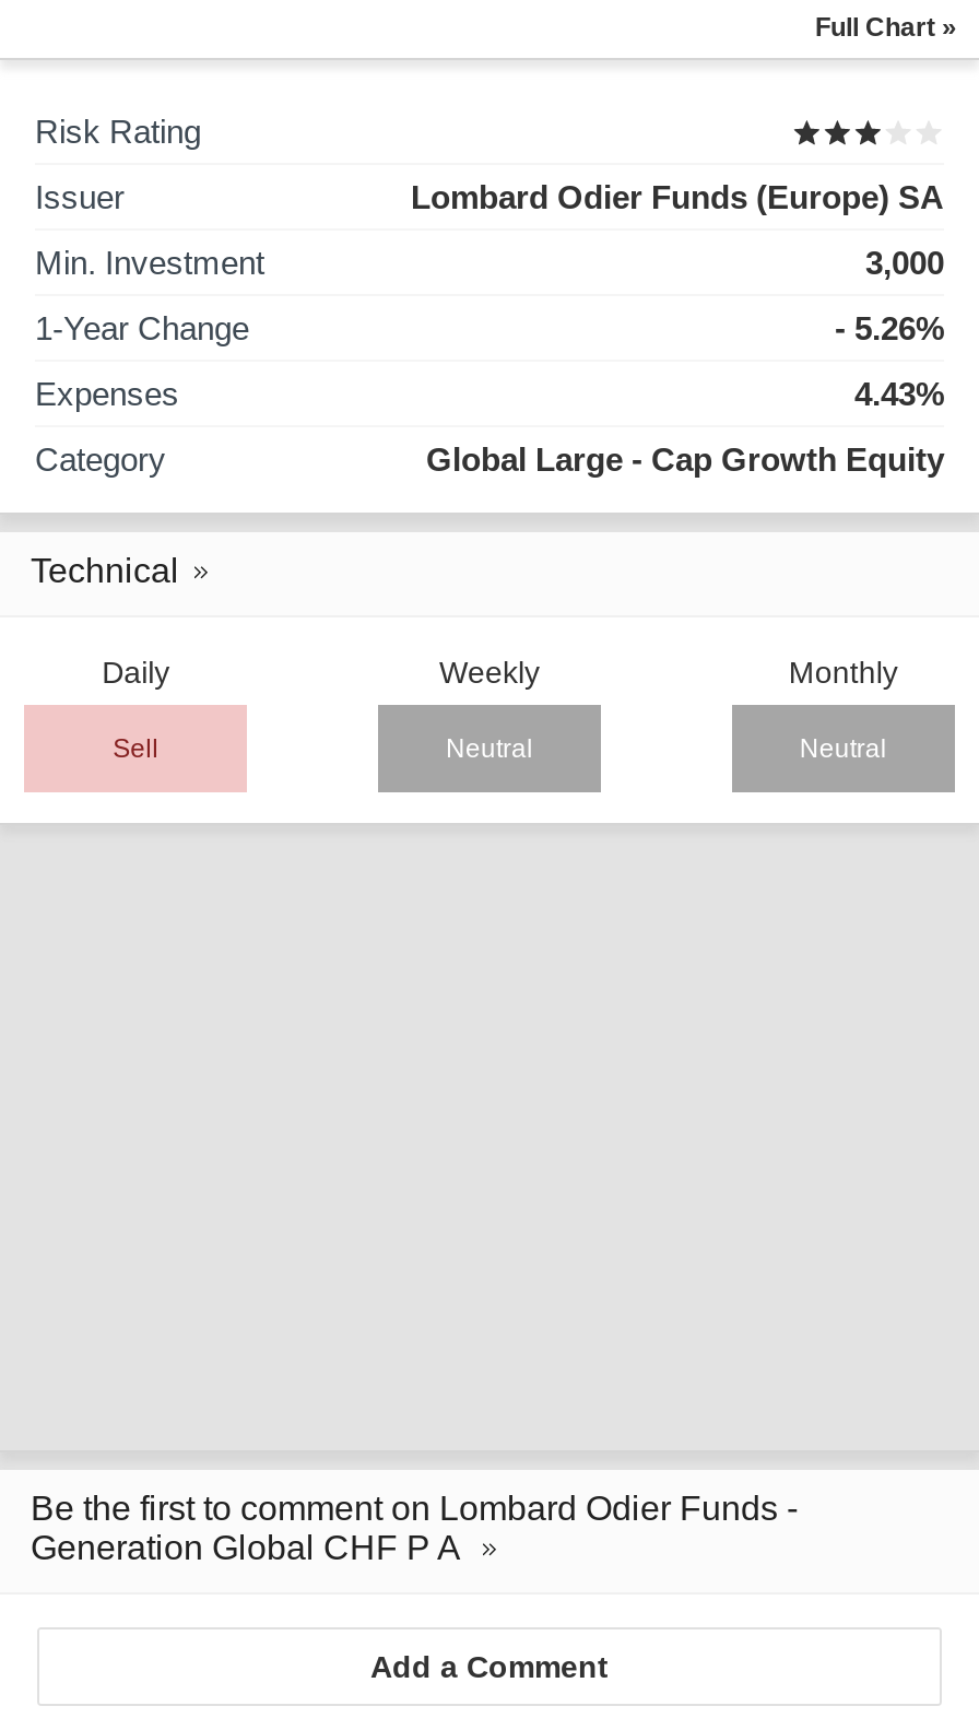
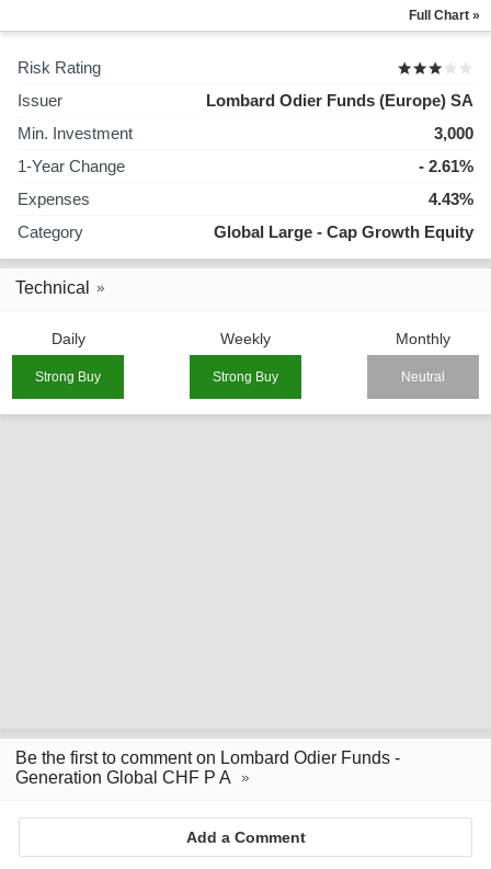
[835,310,944,347] - 5.26% -> [419,157,473,175] - 2.61%
[113,734,533,764] Sell | Neutral -> [35,369,278,385] Strong Buy | Strong Buy

